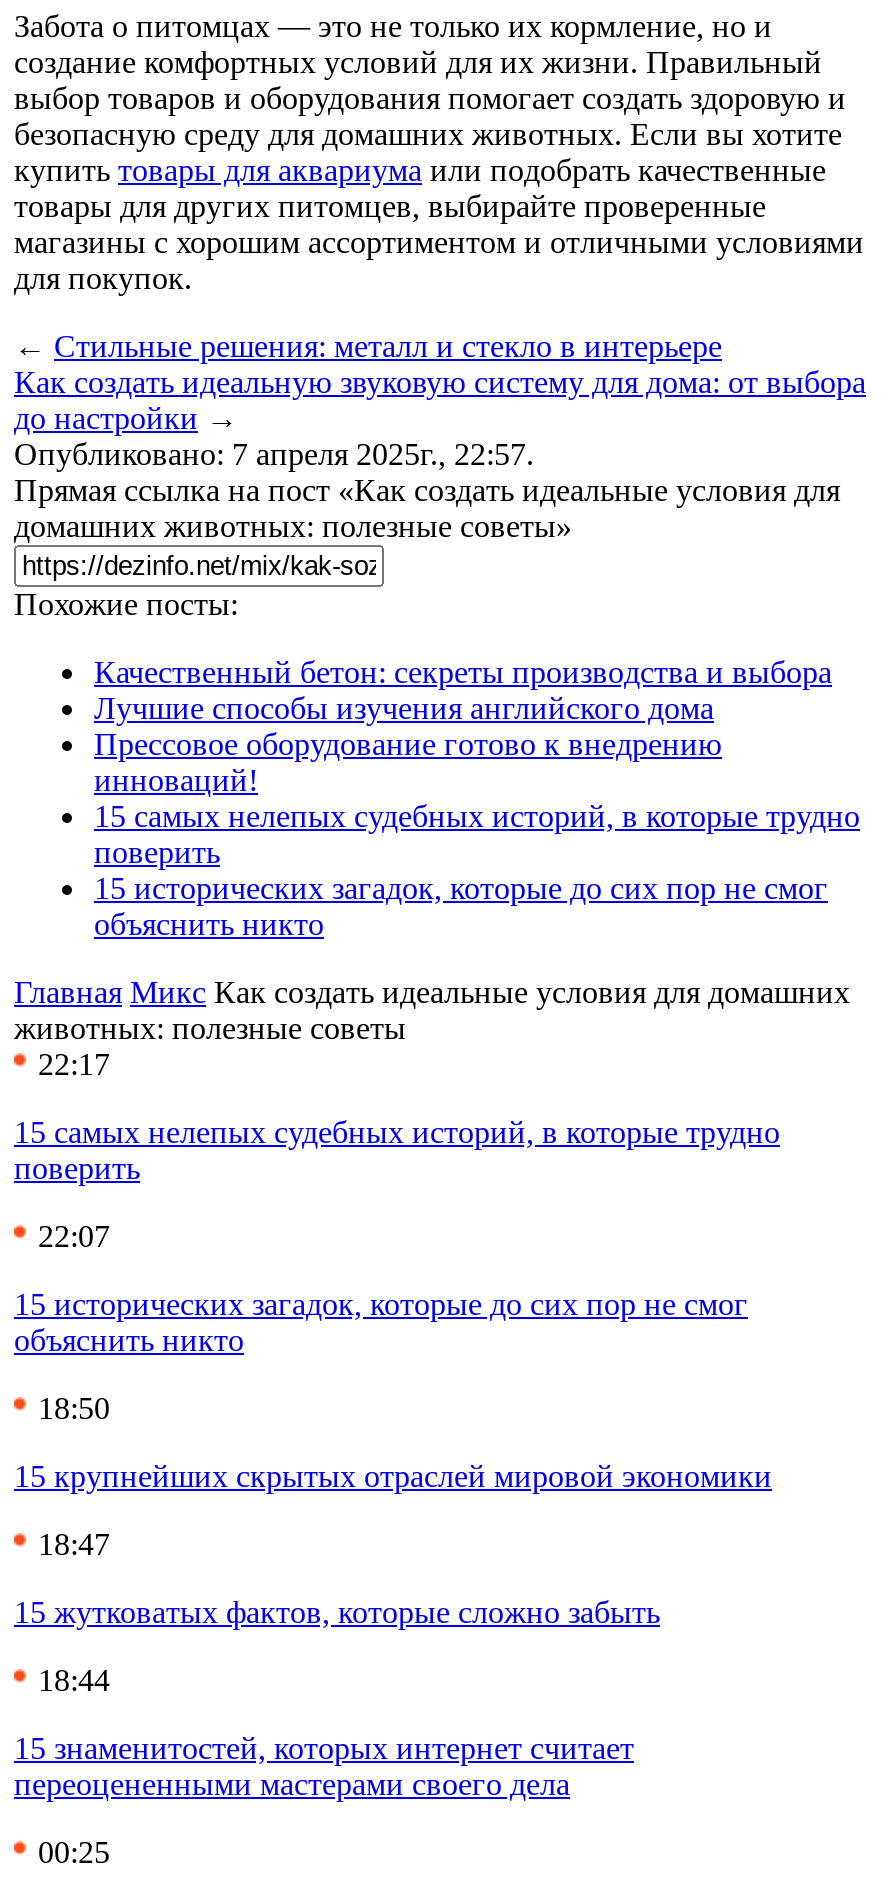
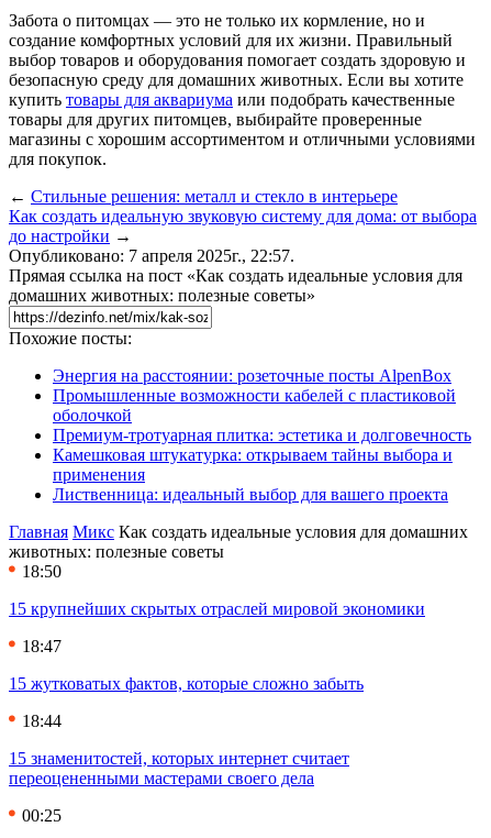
[94,655,860,941] Качественный бетон: секреты производства и выбора | Лучшие способы изучения английского дома | Прессовое оборудование готово к внедрению | инноваций! | 15 самых нелепых судебных историй, в которые трудно | поверить | 15 исторических загадок, которые до сих пор не смог | объяснить никто -> [53,366,471,504] Энергия на расстоянии: розеточные посты AlpenBox | Промышленные возможности кабелей с пластиковой | оболочкой | Премиум-тротуарная плитка: эстетика и долговечность | Камешковая штукатурка: открываем тайны выбора и | применения | Лиственница: идеальный выбор для вашего проекта
[14,1047,780,1357] 22:17 | 15 самых нелепых судебных историй, в которые трудно | поверить | 22:07 | 15 исторических загадок, которые до сих пор не смог | объяснить никто -> none

